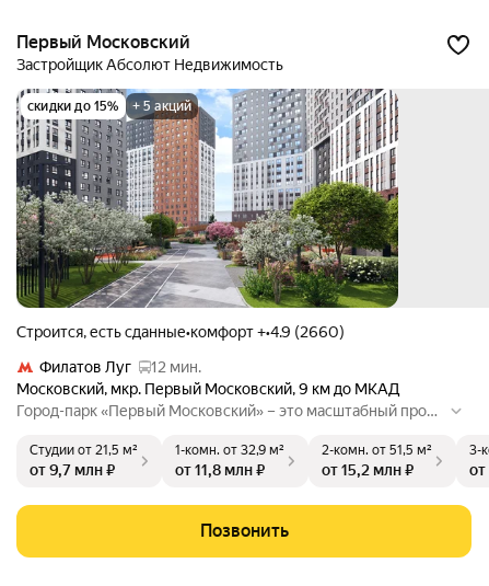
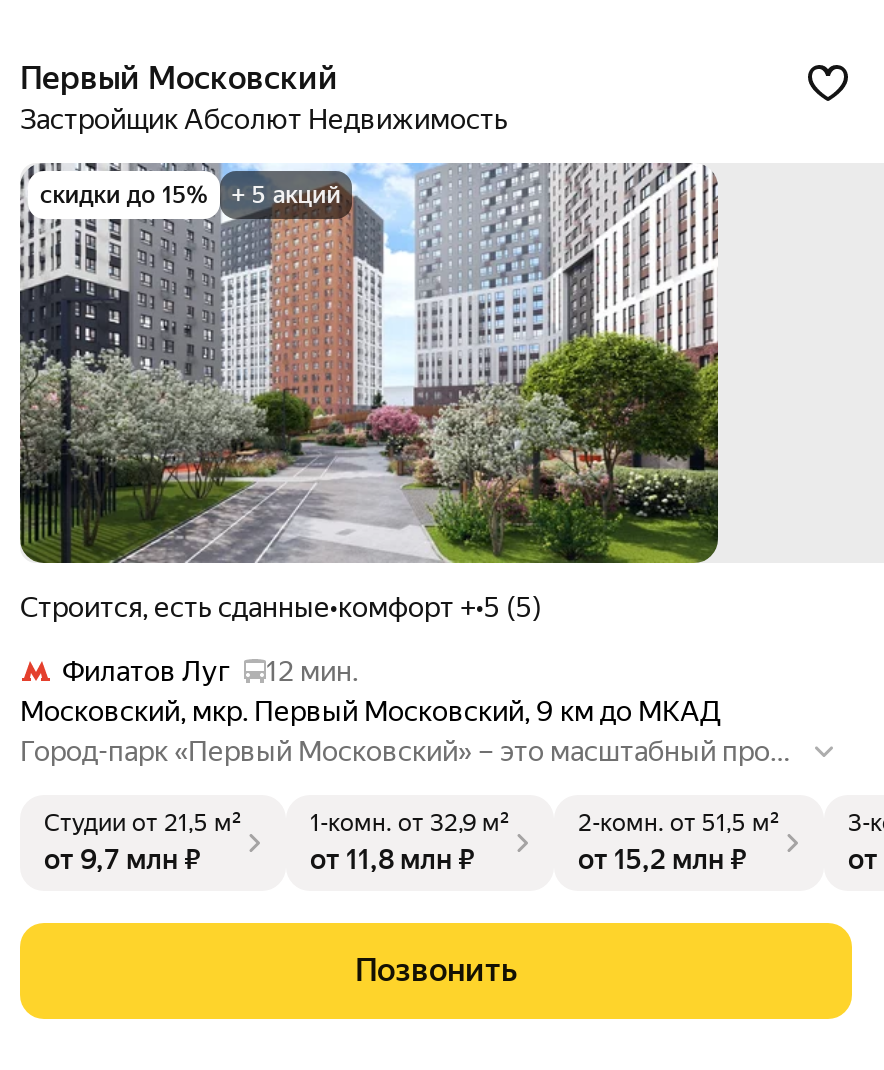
[26,323,345,341] Строится, есть сданные•комфорт +•4.9 (2660) -> [38,591,542,623] Строится, есть сданные•комфорт +•5 (5)

